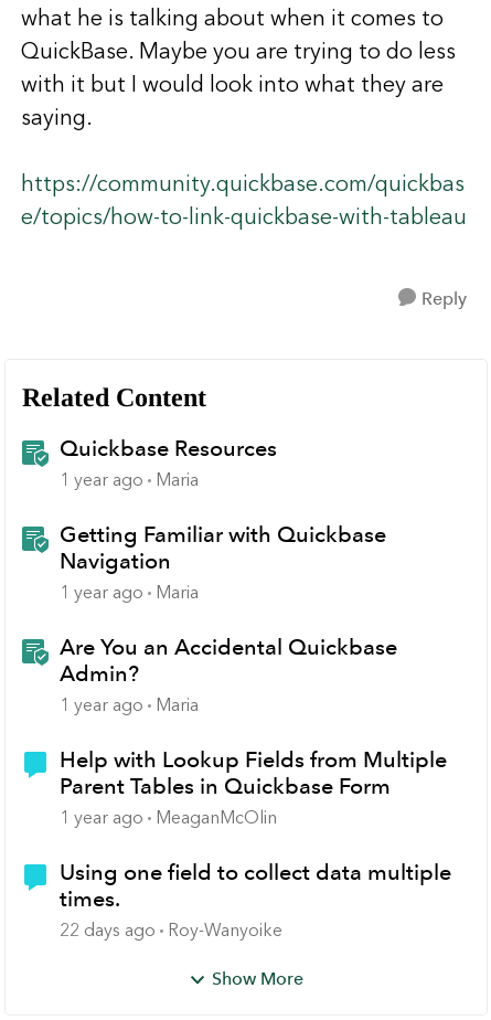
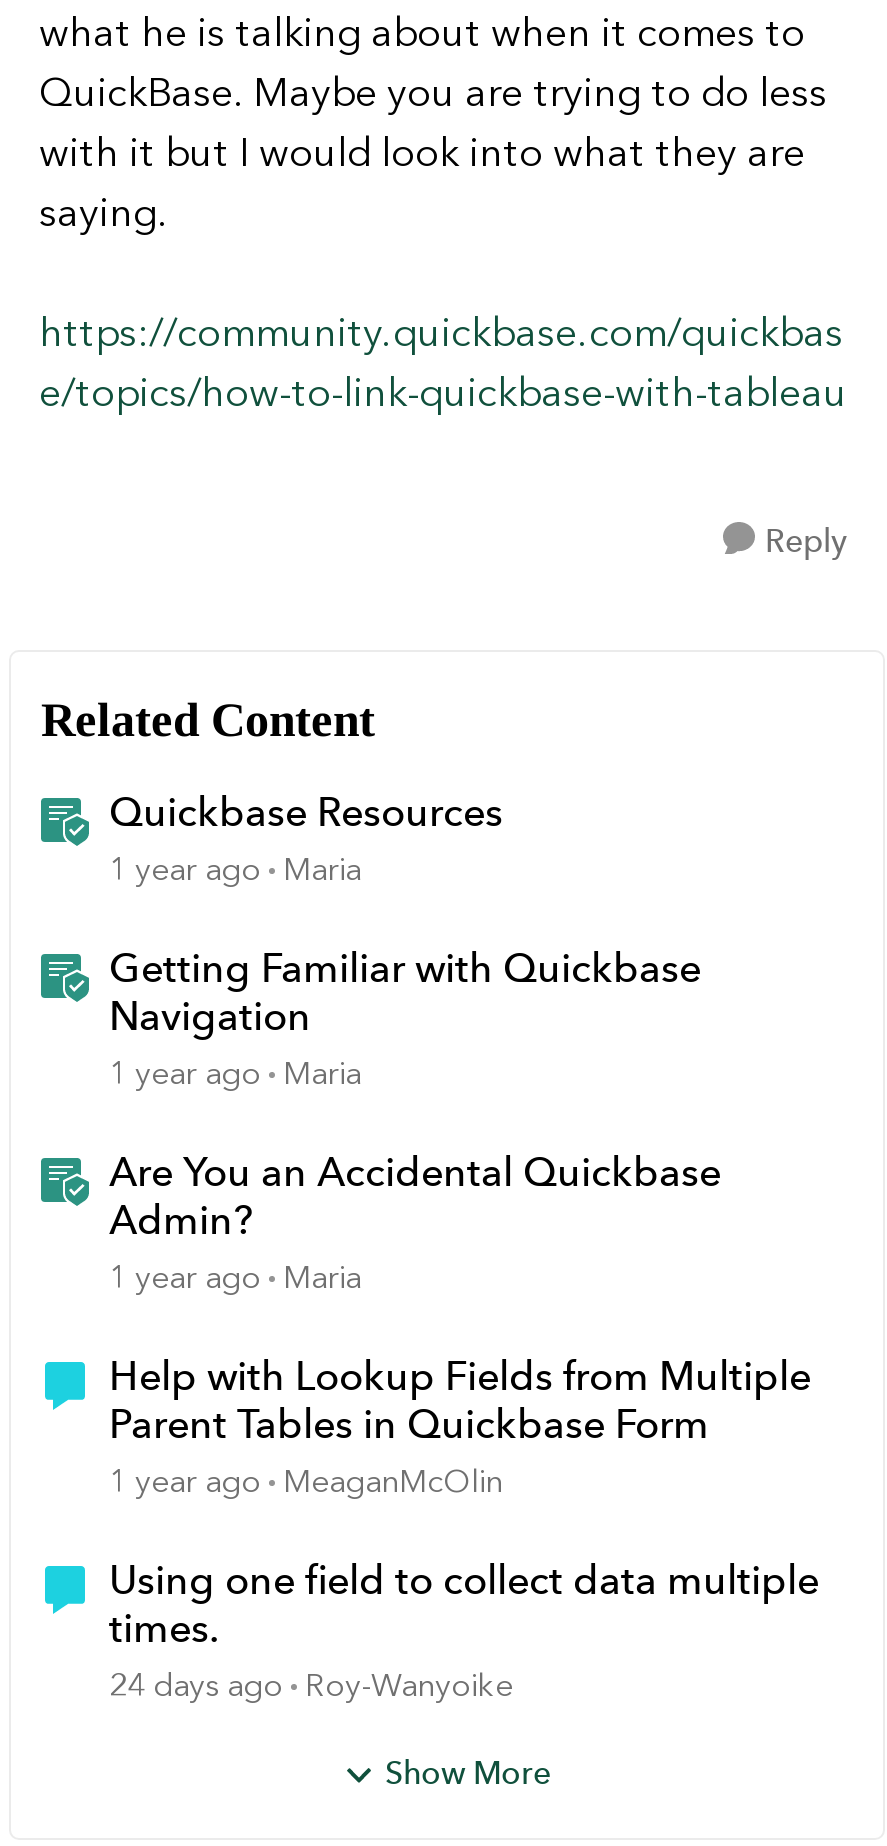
[60,920,282,941] 22 days ago Roy-Wanyoike -> [109,1666,513,1704] 24 days ago Roy-Wanyoike

